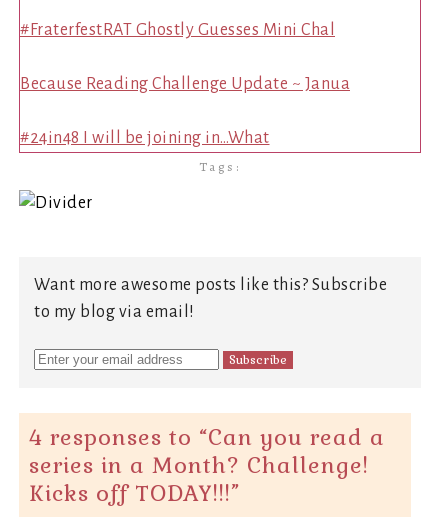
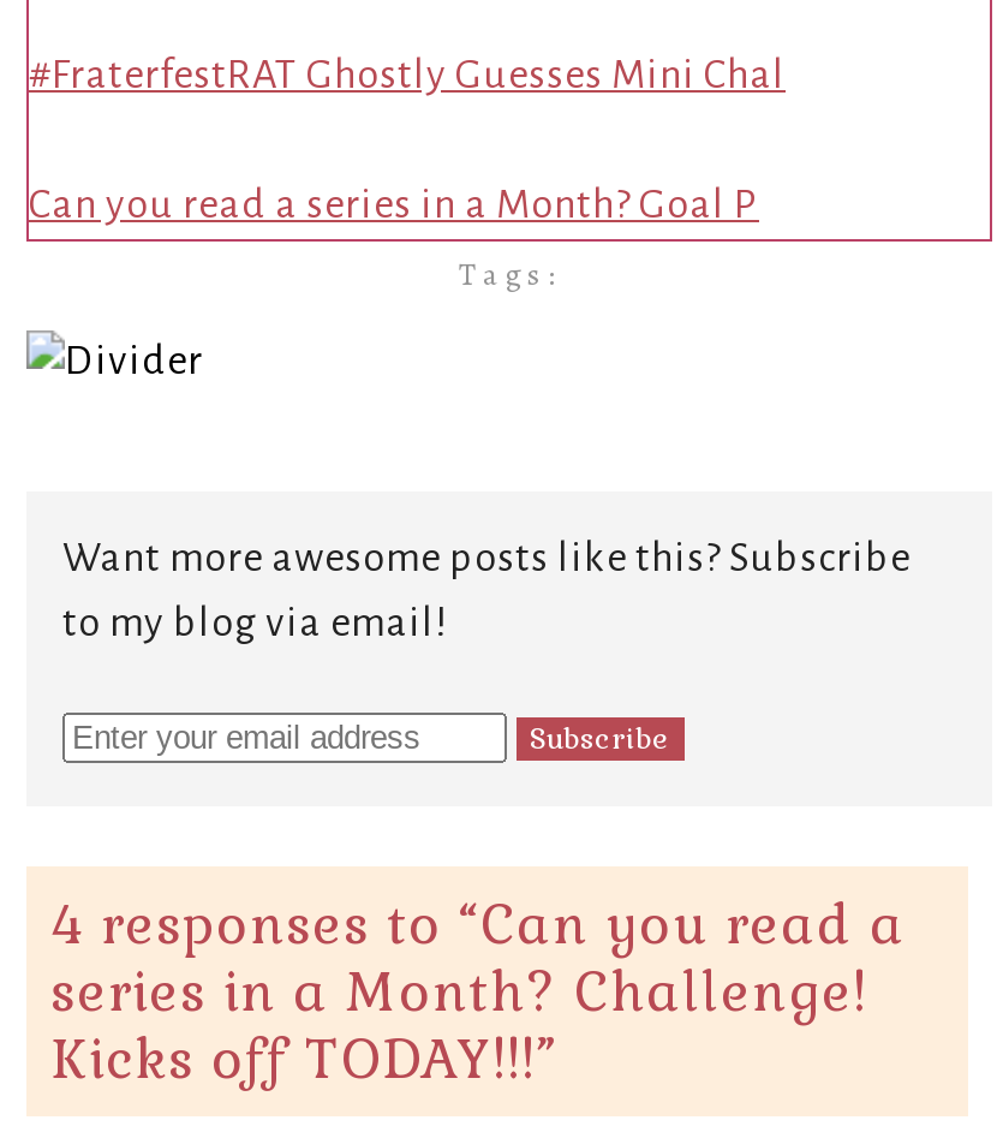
[20,75,350,147] Because Reading Challenge Update ~ Janua | #24in48 I will be joining in…What -> [29,184,759,227] Can you read a series in a Month? Goal P

